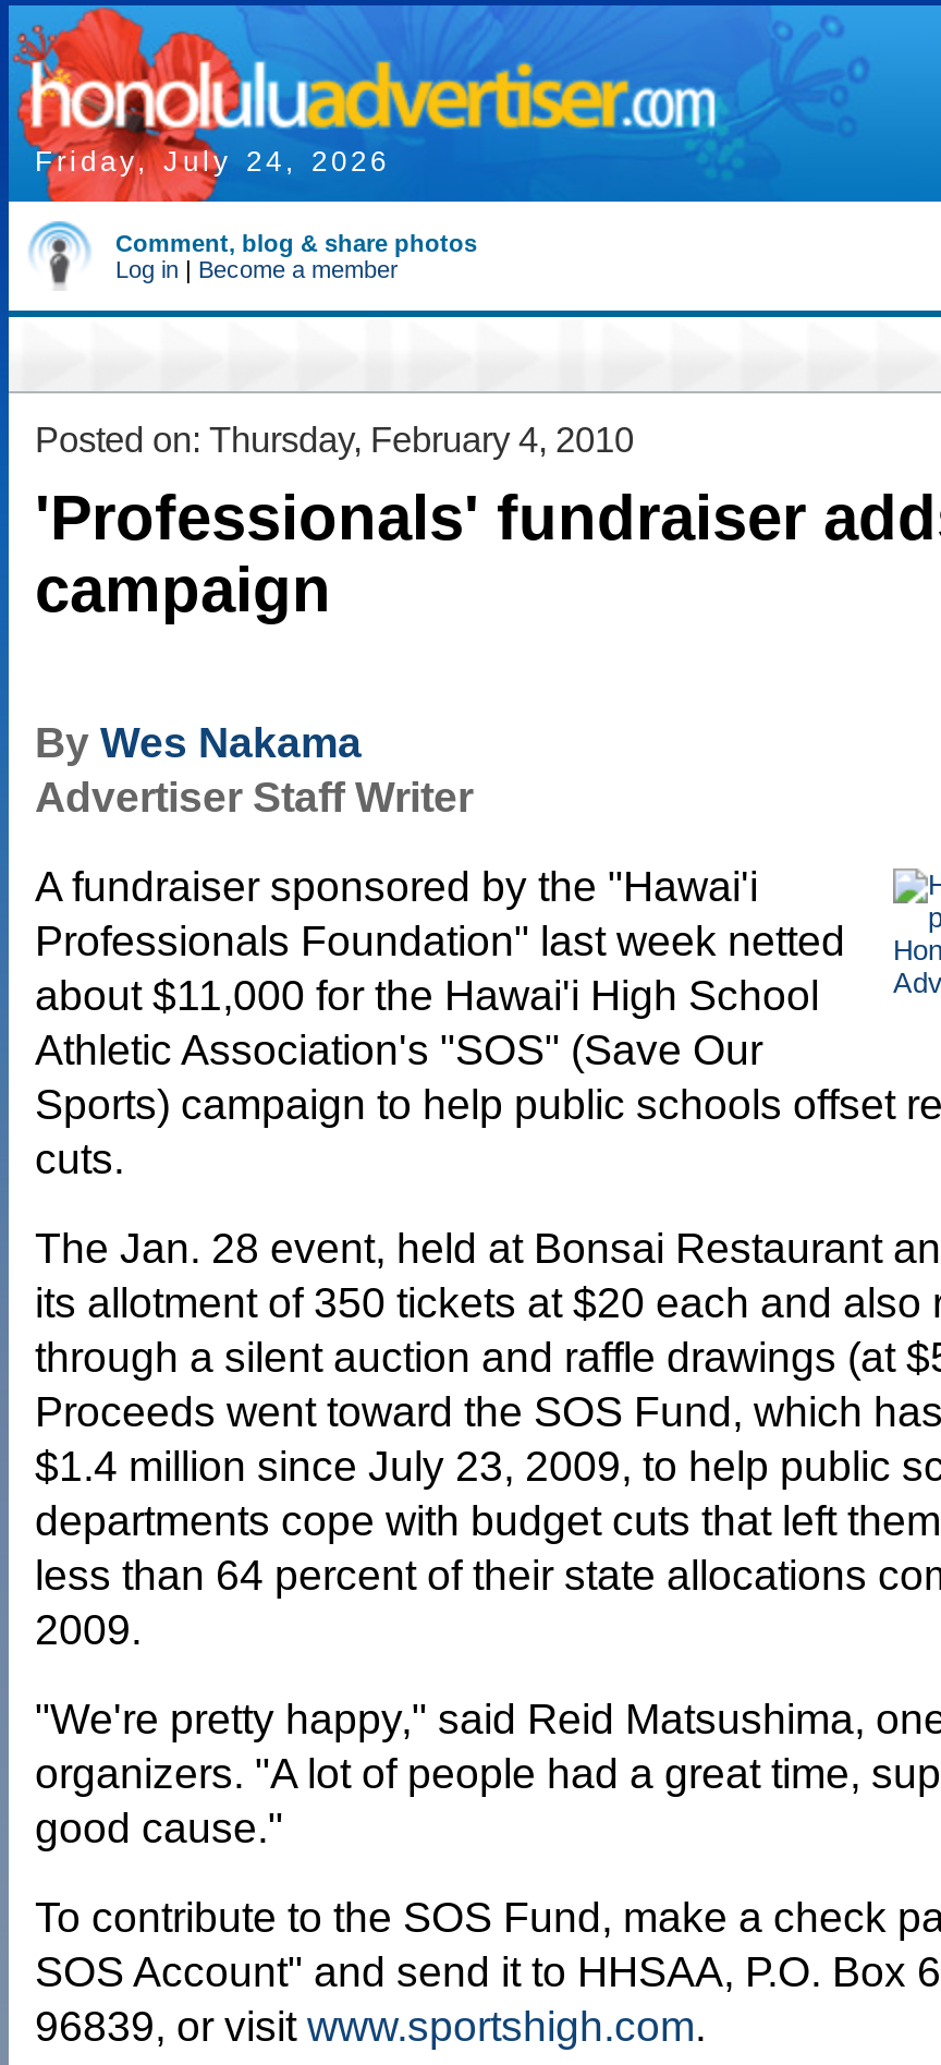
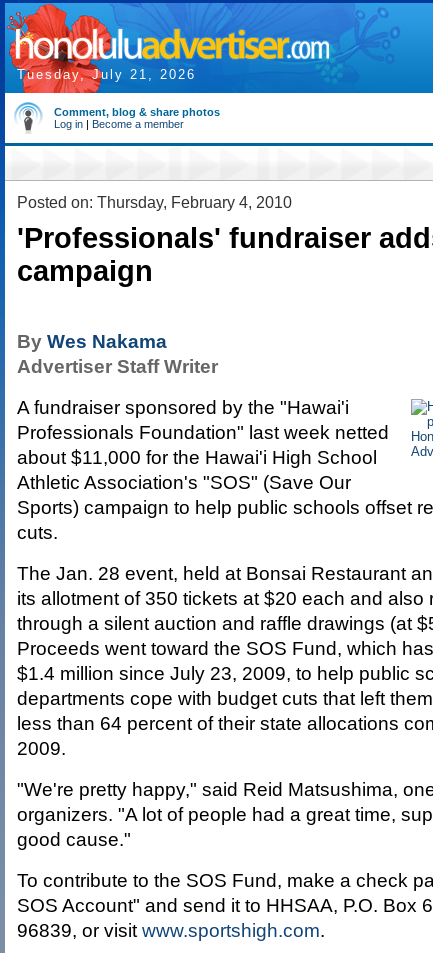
[35,145,390,178] Friday, July 24, 2026 -> [17,67,196,82] Tuesday, July 21, 2026

